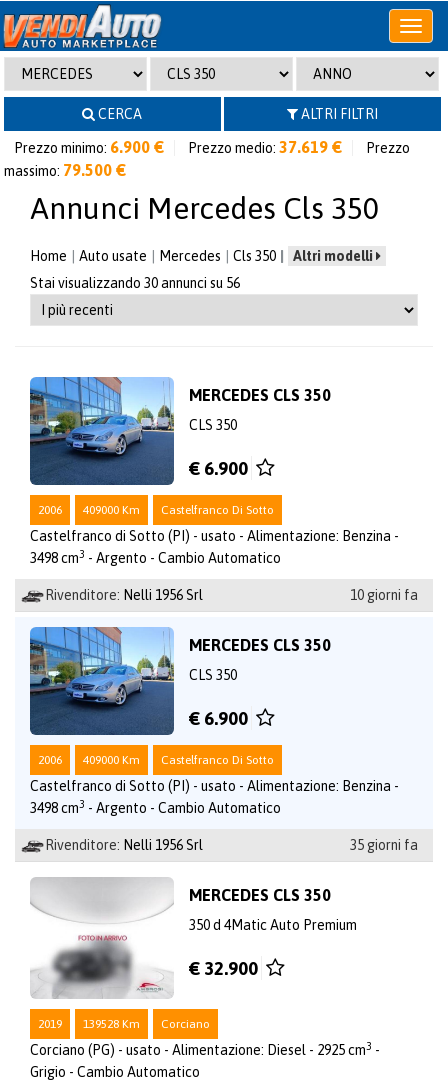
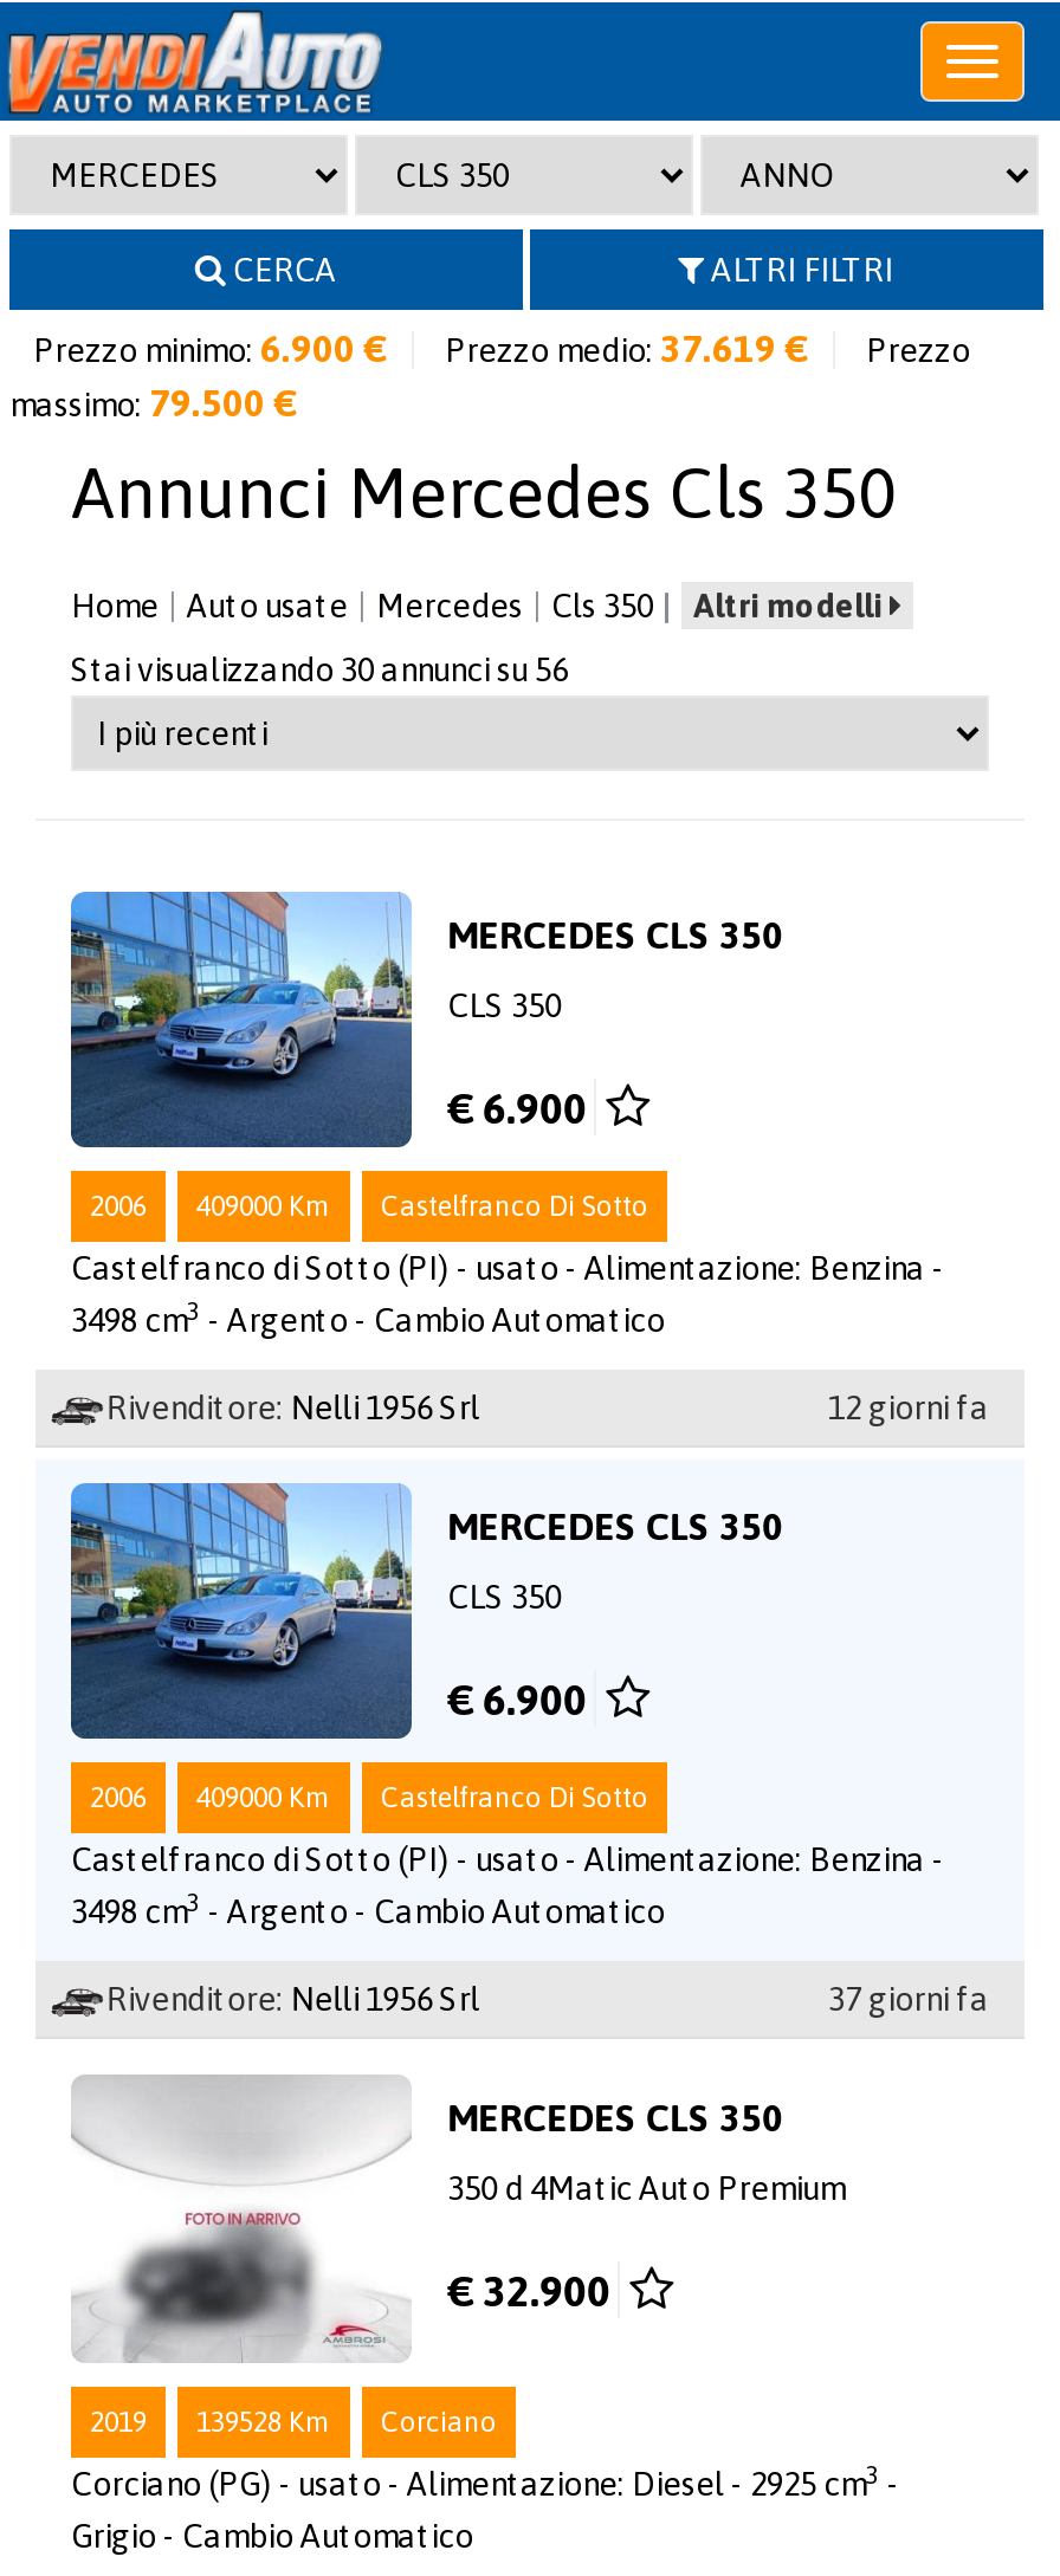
[350,587,418,603] 10 giorni fa -> [828,1389,989,1426] 12 giorni fa
[350,837,418,853] 35 giorni fa -> [828,1980,989,2018] 37 giorni fa

